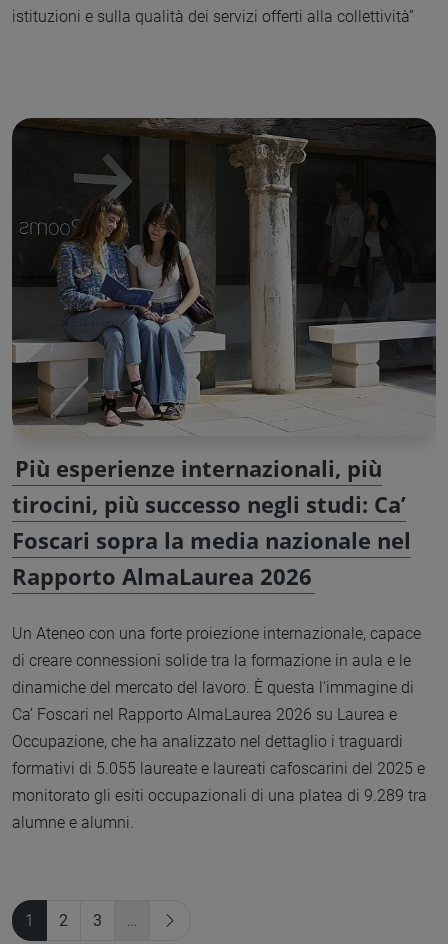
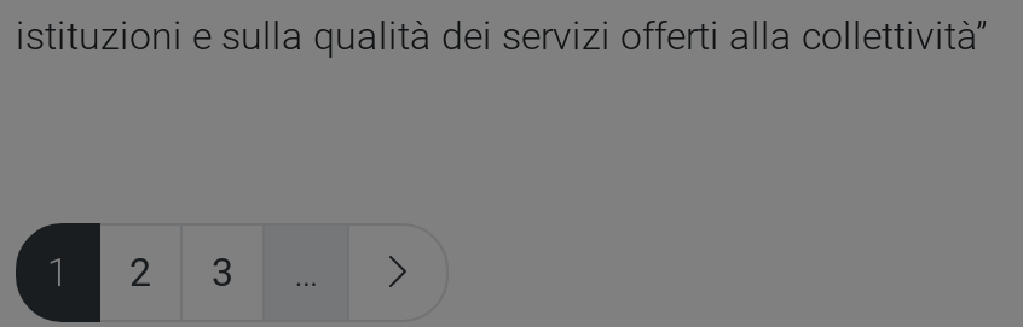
[11,117,437,832] [image] | Più esperienze internazionali, più | tirocini, più successo negli studi: Ca’ | Foscari sopra la media nazionale nel | Rapporto AlmaLaurea 2026 | Un Ateneo con una forte proiezione internazionale, capace | di creare connessioni solide tra la formazione in aula e le | dinamiche del mercato del lavoro. È questa l’immagine di | Ca’ Foscari nel Rapporto AlmaLaurea 2026 su Laurea e | Occupazione, che ha analizzato nel dettaglio i traguardi | formativi di 5.055 laureate e laureati cafoscarini del 2025 e | monitorato gli esiti occupazionali di una platea di 9.289 tra | alumne e alumni. -> none

